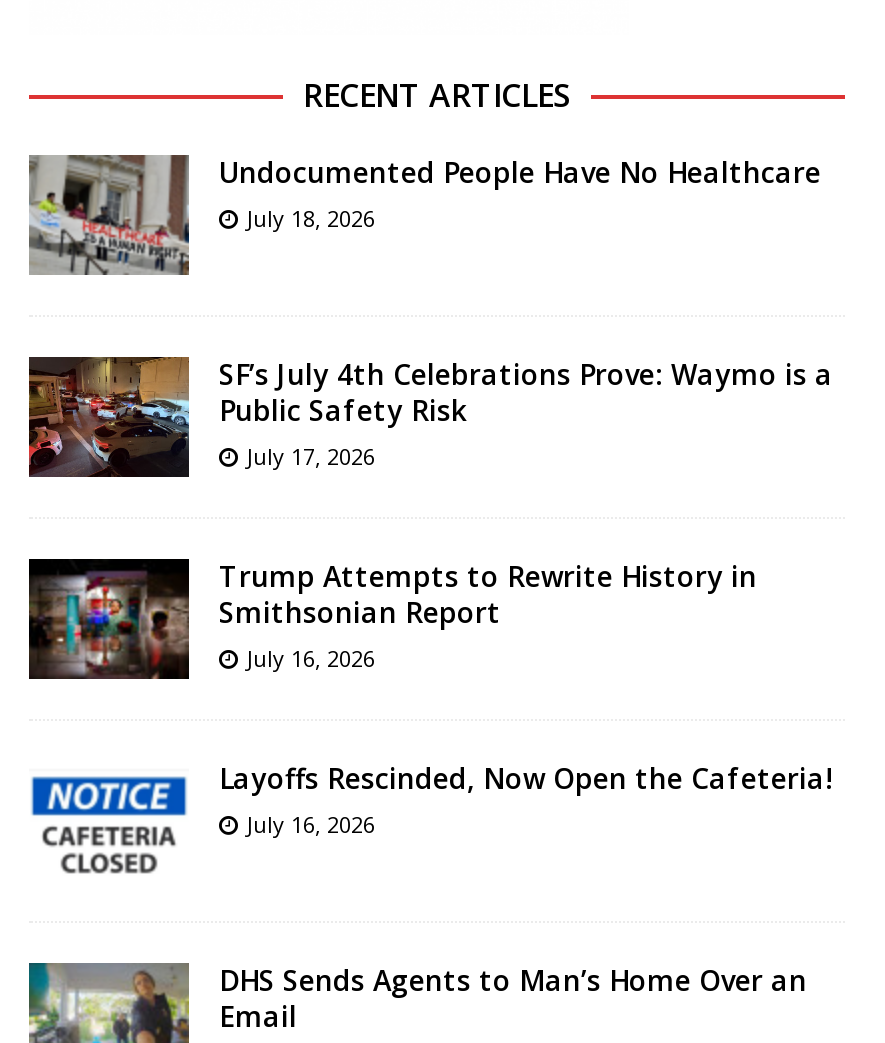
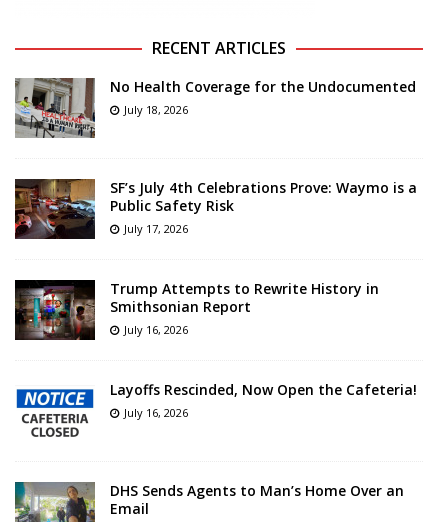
[219,153,821,191] Undocumented People Have No Healthcare -> [110,77,416,96] No Health Coverage for the Undocumented

